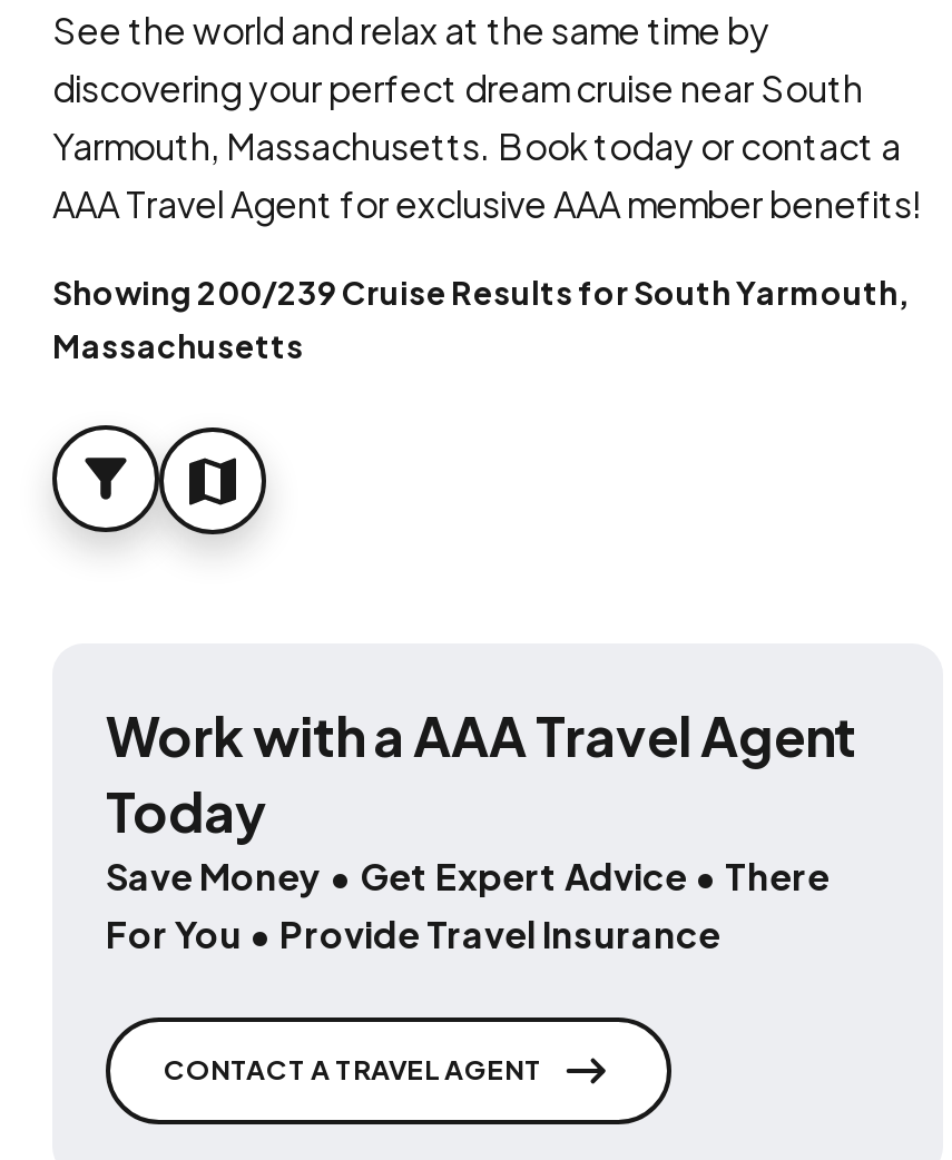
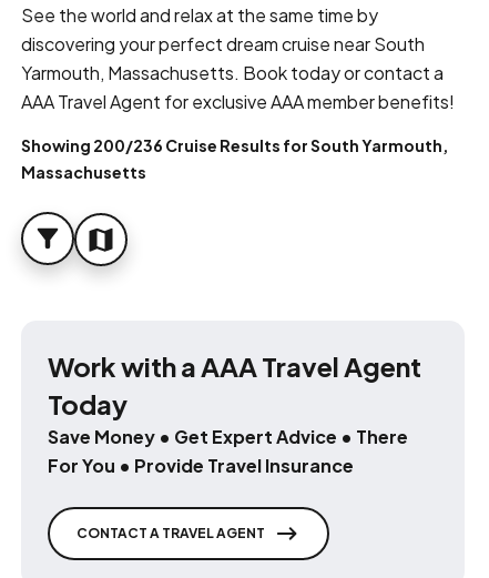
[52,272,910,312] Showing 200/239 Cruise Results for South Yarmouth, -> [21,135,448,155] Showing 200/236 Cruise Results for South Yarmouth,

